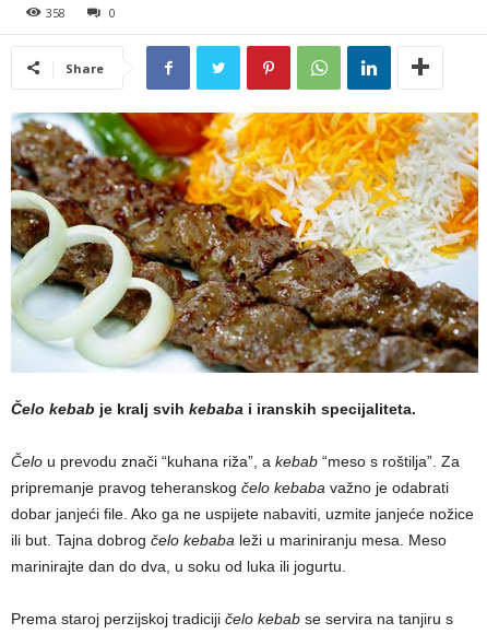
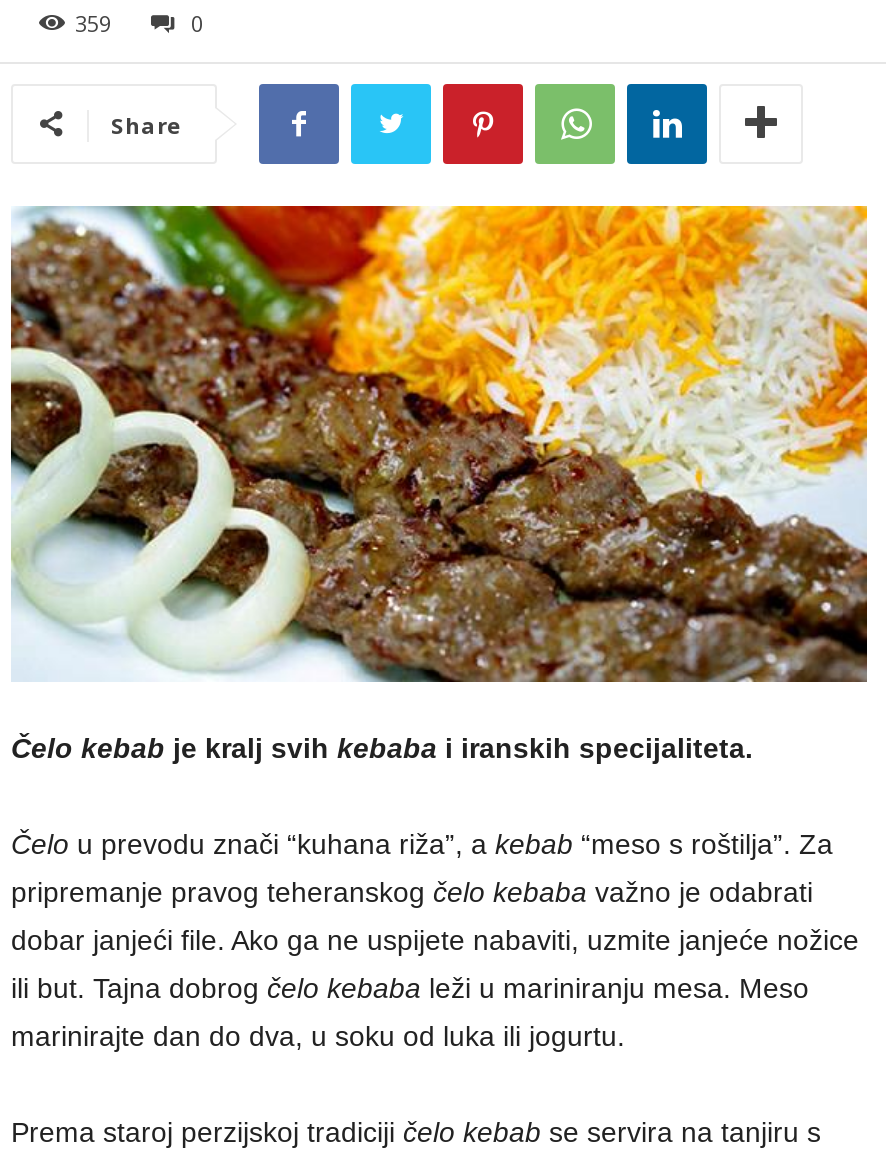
[46,4,66,21] 358 -> [75,8,111,38] 359

